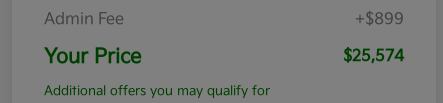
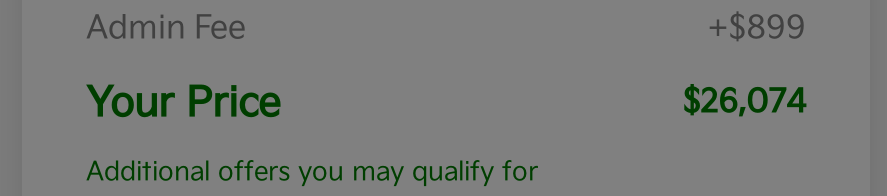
[343,47,404,66] $25,574 -> [682,84,806,122] $26,074

